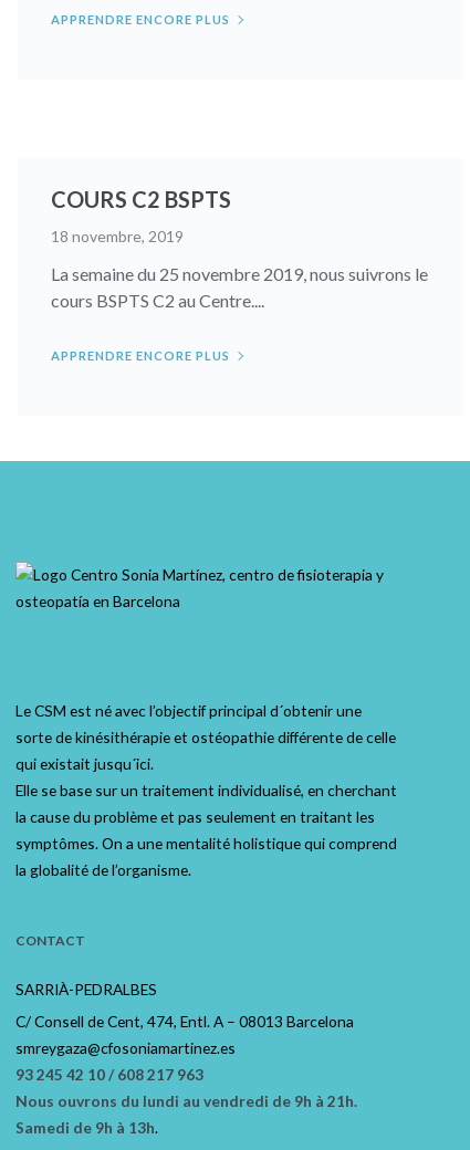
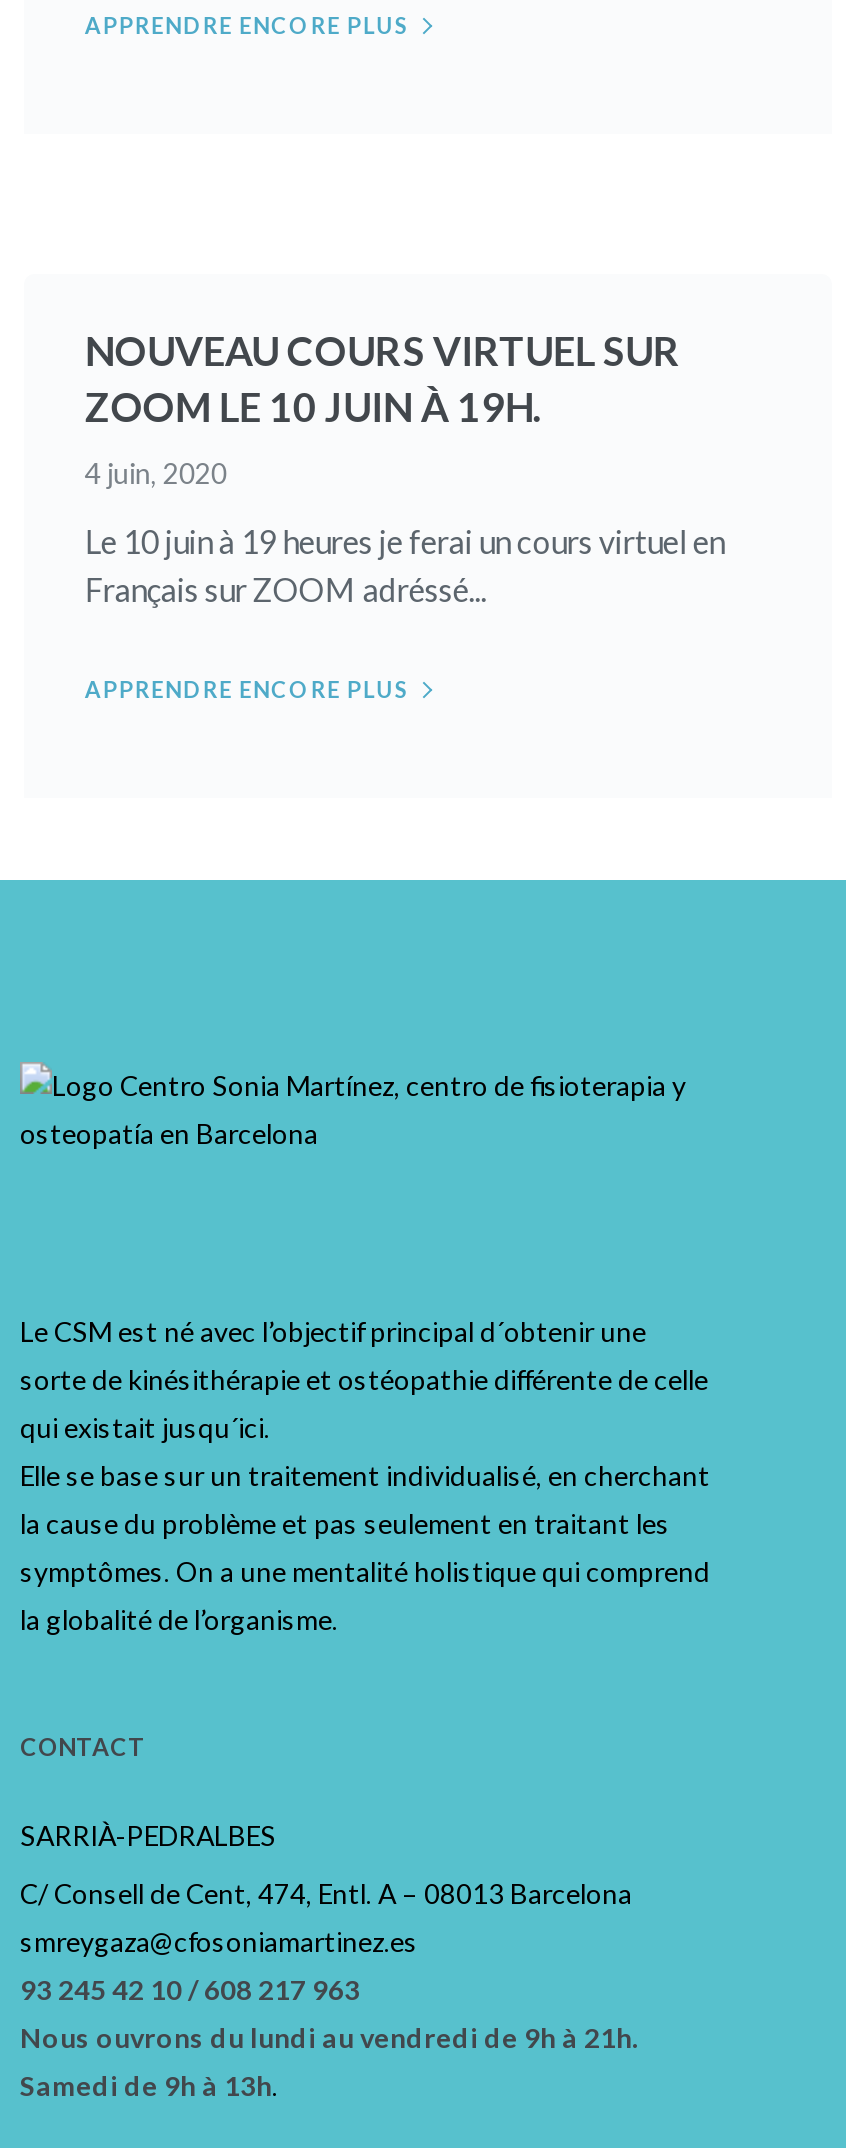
[51,186,232,212] COURS C2 BSPTS -> [85,326,681,430] NOUVEAU COURS VIRTUEL SUR | ZOOM LE 10 JUIN À 19H.
[51,226,184,245] 18 novembre, 2019 -> [85,456,227,490] 4 juin, 2020
[51,263,428,311] La semaine du 25 novembre 2019, nous suivrons le | cours BSPTS C2 au Centre.... -> [85,522,725,608] Le 10 juin à 19 heures je ferai un cours virtuel en | Français sur ZOOM adréssé...

